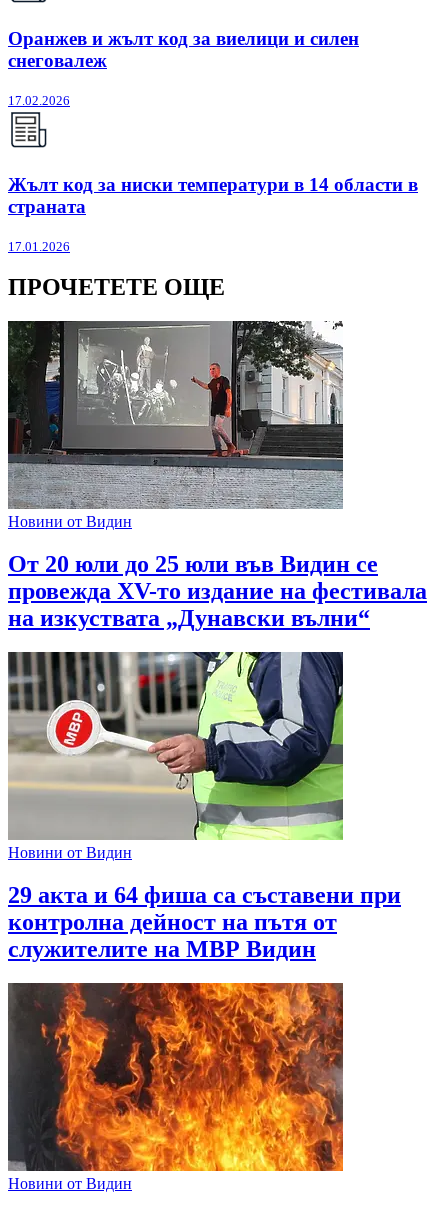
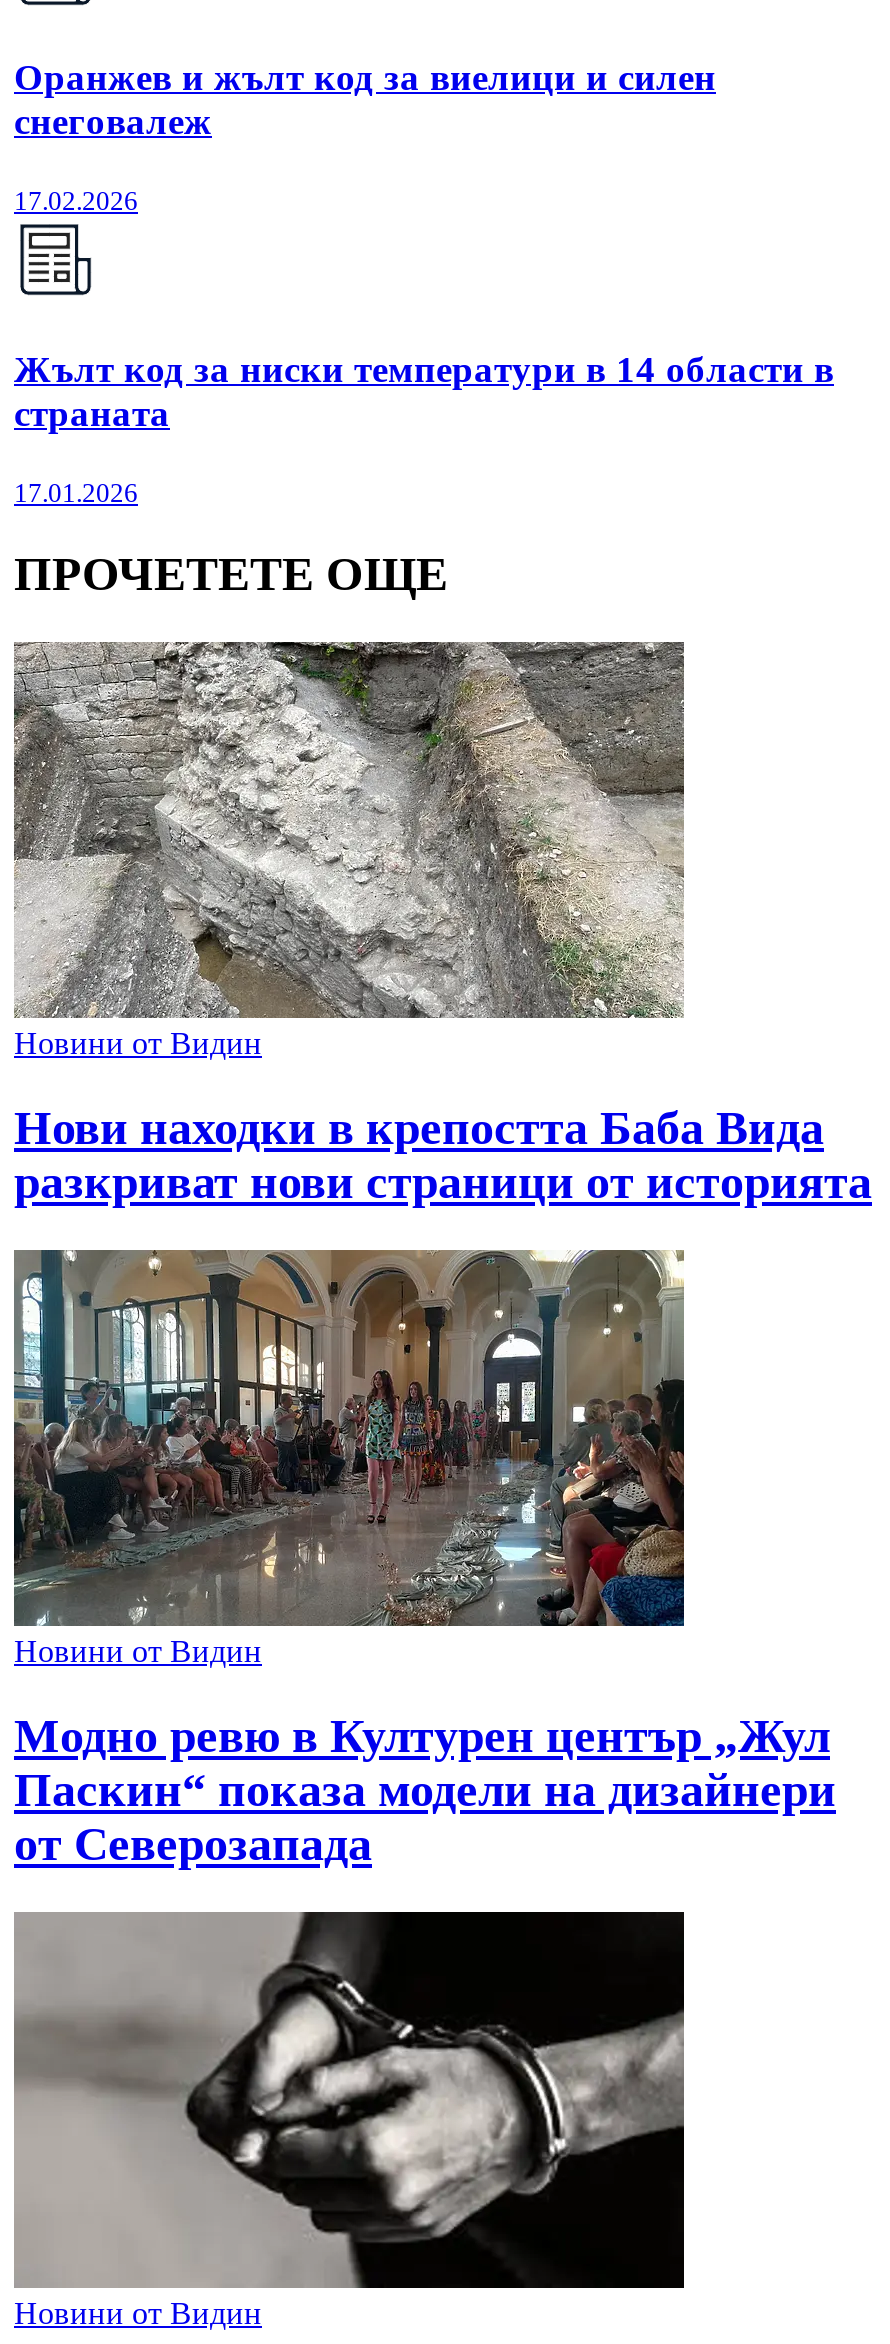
[7,321,343,509] [image] -> [12,640,686,1018] [image]
[8,551,427,631] От 20 юли до 25 юли във Видин се | провежда XV-то издание на фестивала | на изкуствата „Дунавски вълни“ -> [14,1102,872,1208] Нови находки в крепостта Баба Вида | разкриват нови страници от историята
[8,651,344,841] [image] -> [12,1278,686,1628] [image]
[8,882,401,962] 29 акта и 64 фиша са съставени при | контролна дейност на пътя от | служителите на МВР Видин -> [14,1710,836,1870] Модно ревю в Културен център „Жул | Паскин“ показа модели на дизайнери | от Северозапада
[8,982,344,1172] [image] -> [14,1910,686,2290] [image]

